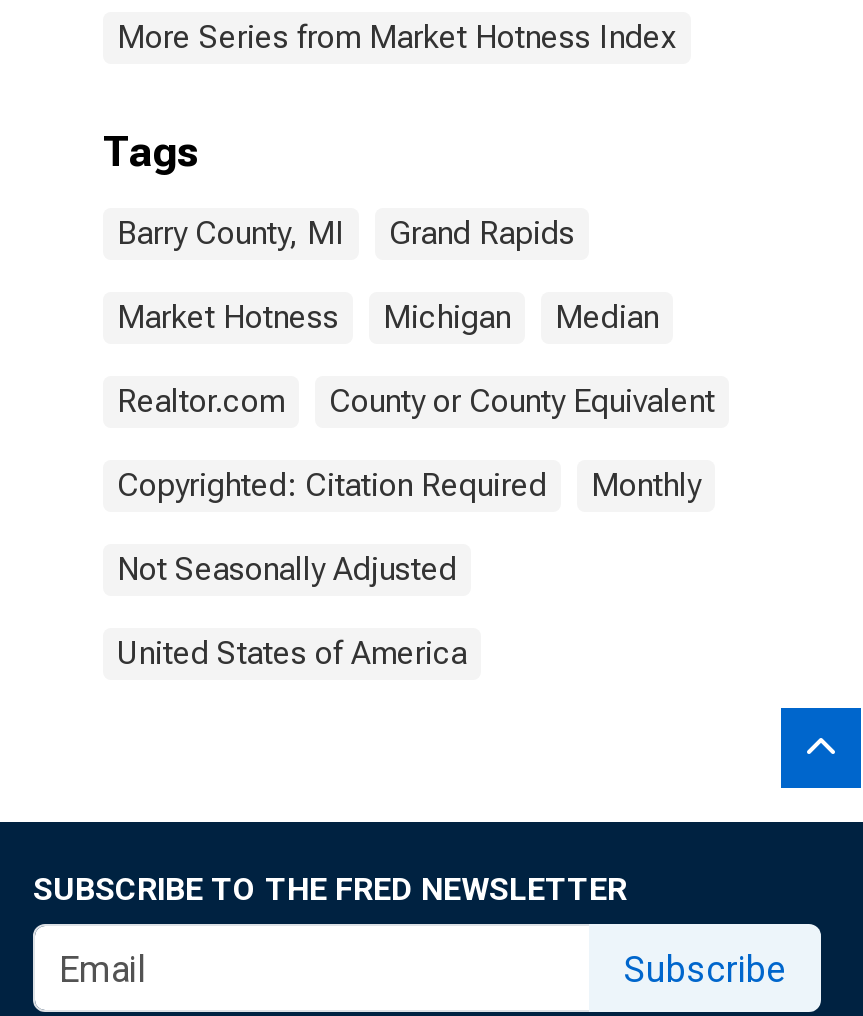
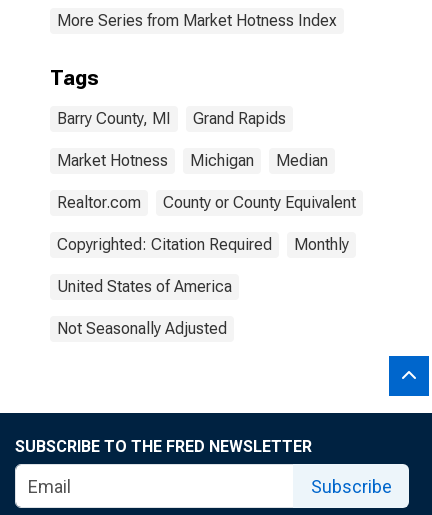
moved [117,550,457,588] -> [57,319,227,338]: Not Seasonally Adjusted
moved [117,634,467,672] -> [57,277,232,296]: United States of America

